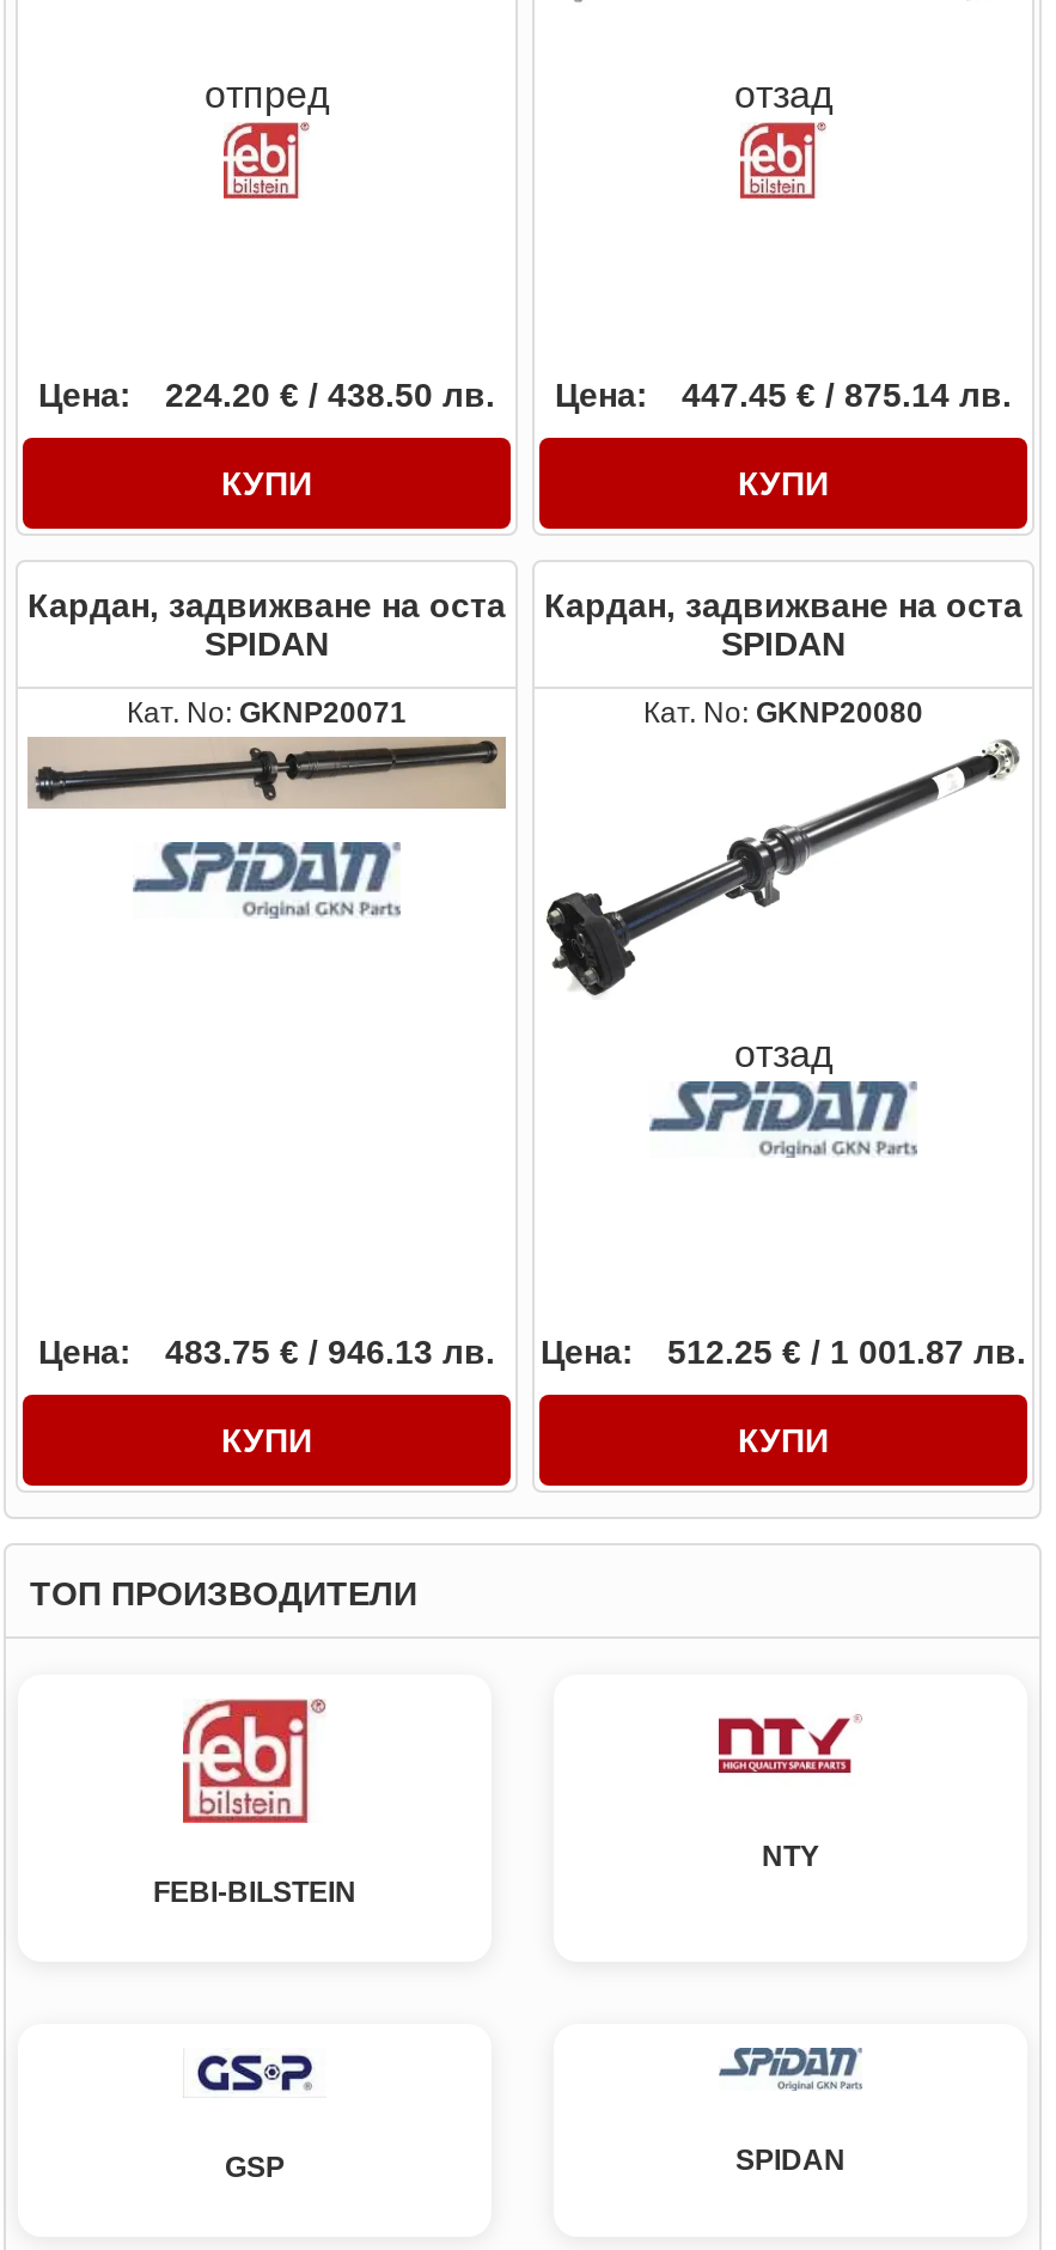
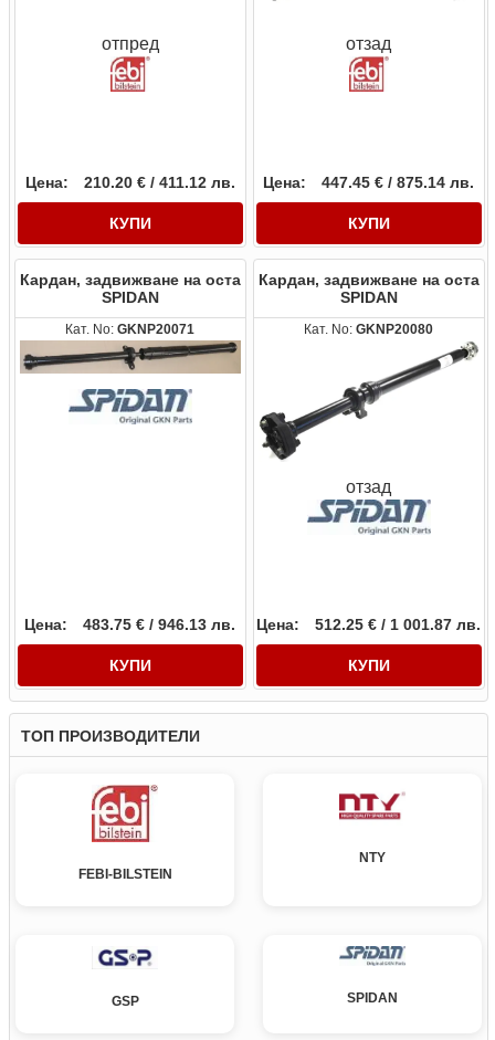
[165,375,495,413] 224.20 € / 438.50 лв. -> [84,173,235,191] 210.20 € / 411.12 лв.

